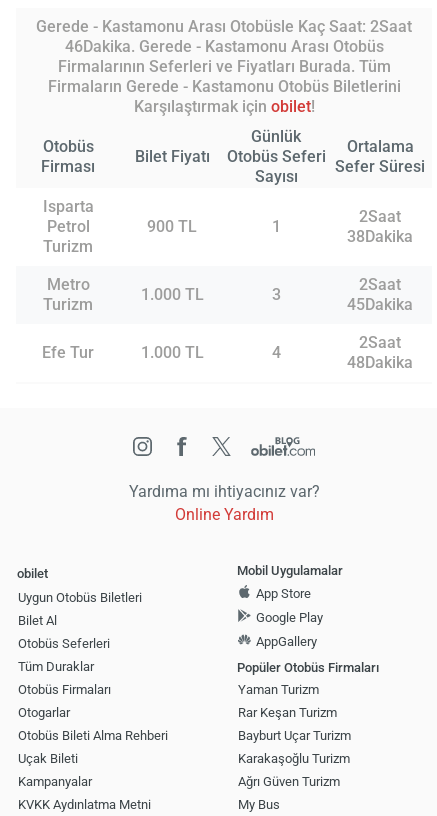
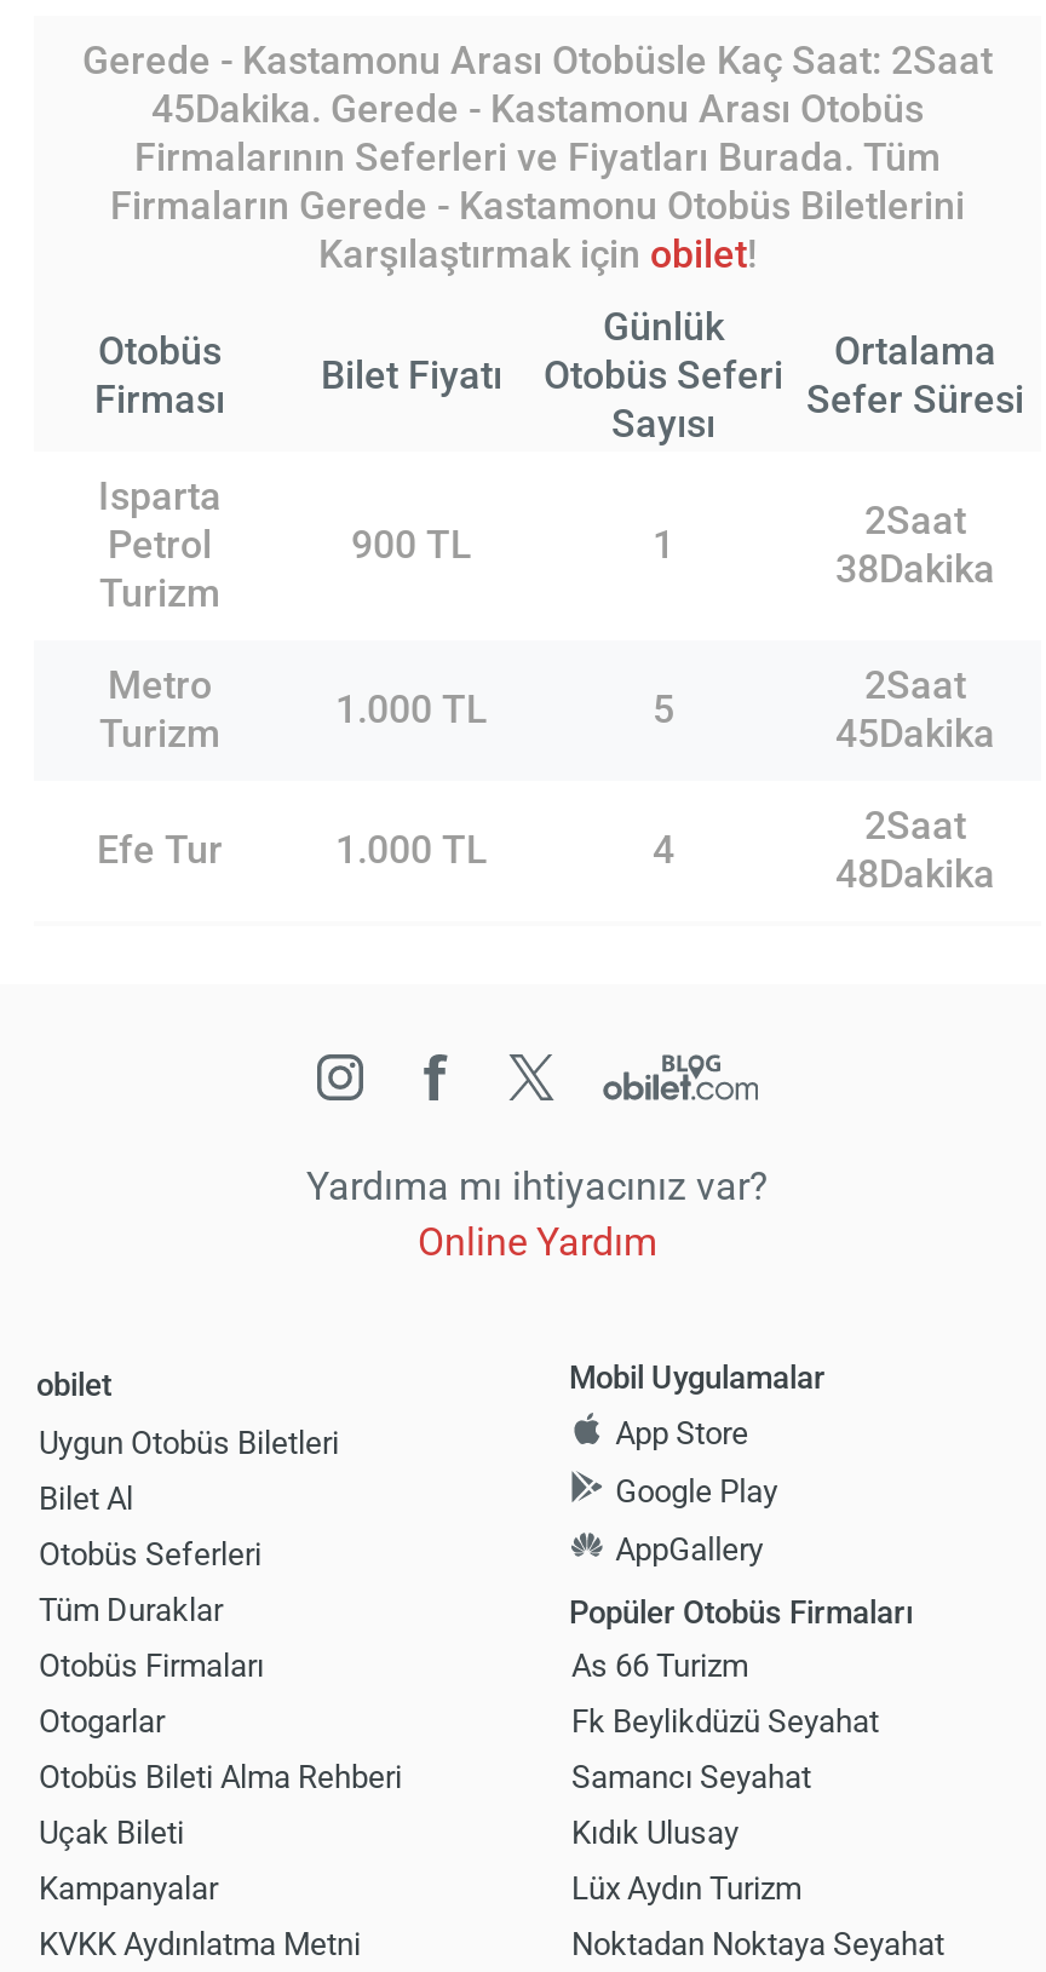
[64,37,383,56] 46Dakika. Gerede - Kastamonu Arası Otobüs -> [151,86,924,132] 45Dakika. Gerede - Kastamonu Arası Otobüs
[271,285,280,304] 3 -> [653,686,674,732] 5
[238,682,319,697] Yaman Turizm -> [571,1647,748,1683] As 66 Turizm
[238,705,337,720] Rar Keşan Turizm -> [571,1703,879,1739] Fk Beylikdüzü Seyahat
[238,728,351,743] Bayburt Uçar Turizm -> [571,1758,811,1795] Samancı Seyahat
[238,751,350,766] Karakaşoğlu Turizm -> [571,1814,738,1850] Kıdık Ulusay
[238,774,340,789] Ağrı Güven Turizm -> [571,1870,801,1906] Lüx Aydın Turizm
[238,797,280,812] My Bus -> [571,1925,944,1962] Noktadan Noktaya Seyahat

